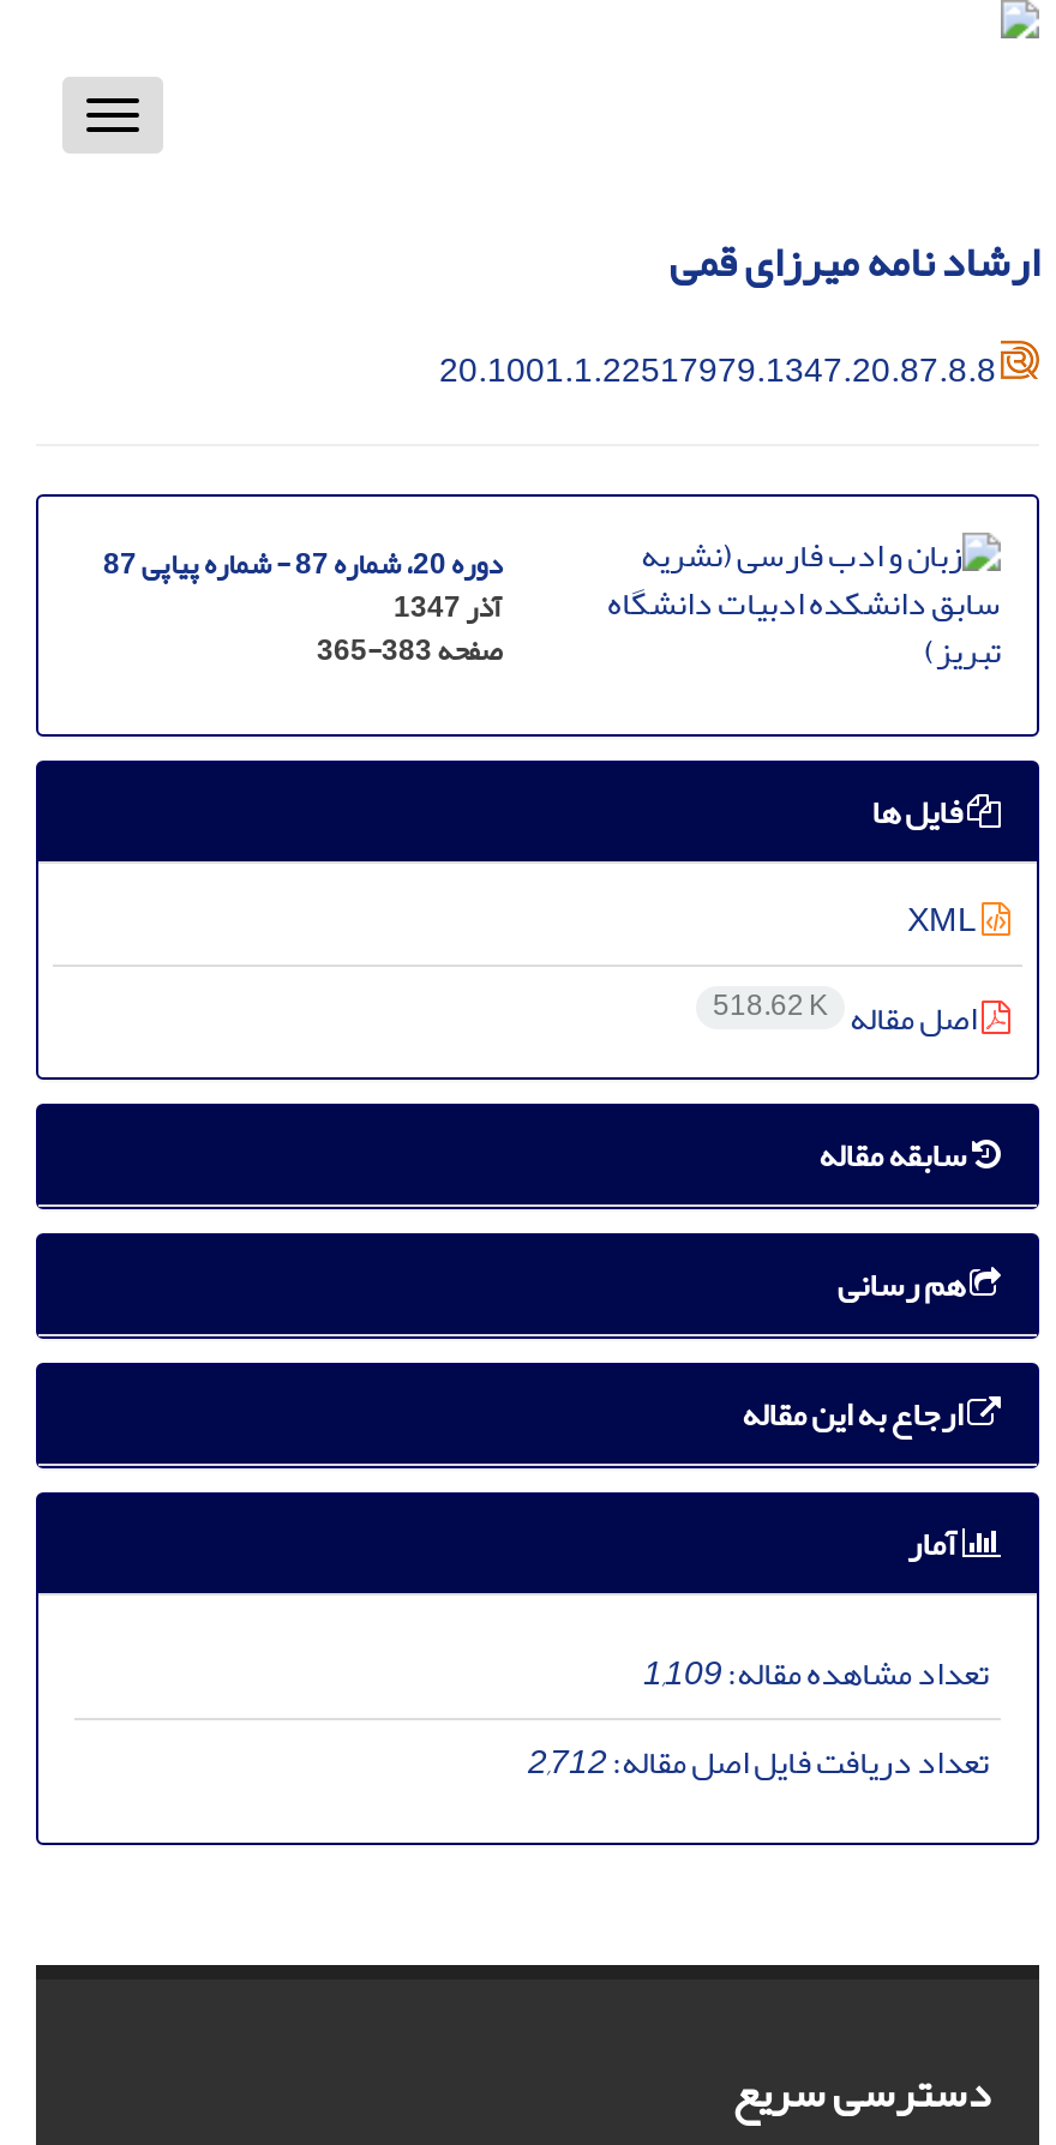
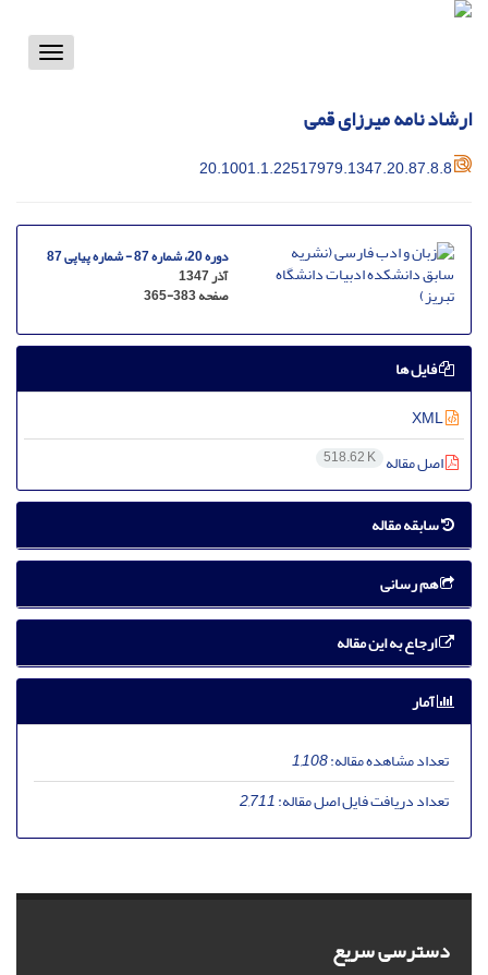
[643,1641,989,1705] تعداد مشاهده مقاله:1,109 -> [292,746,449,775] تعداد مشاهده مقاله:1,108
[528,1729,989,1794] تعداد دریافت فایل اصل مقاله:2,712 -> [240,786,449,816] تعداد دریافت فایل اصل مقاله:2,711

